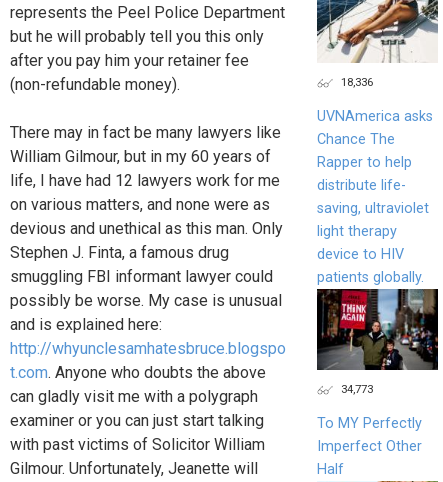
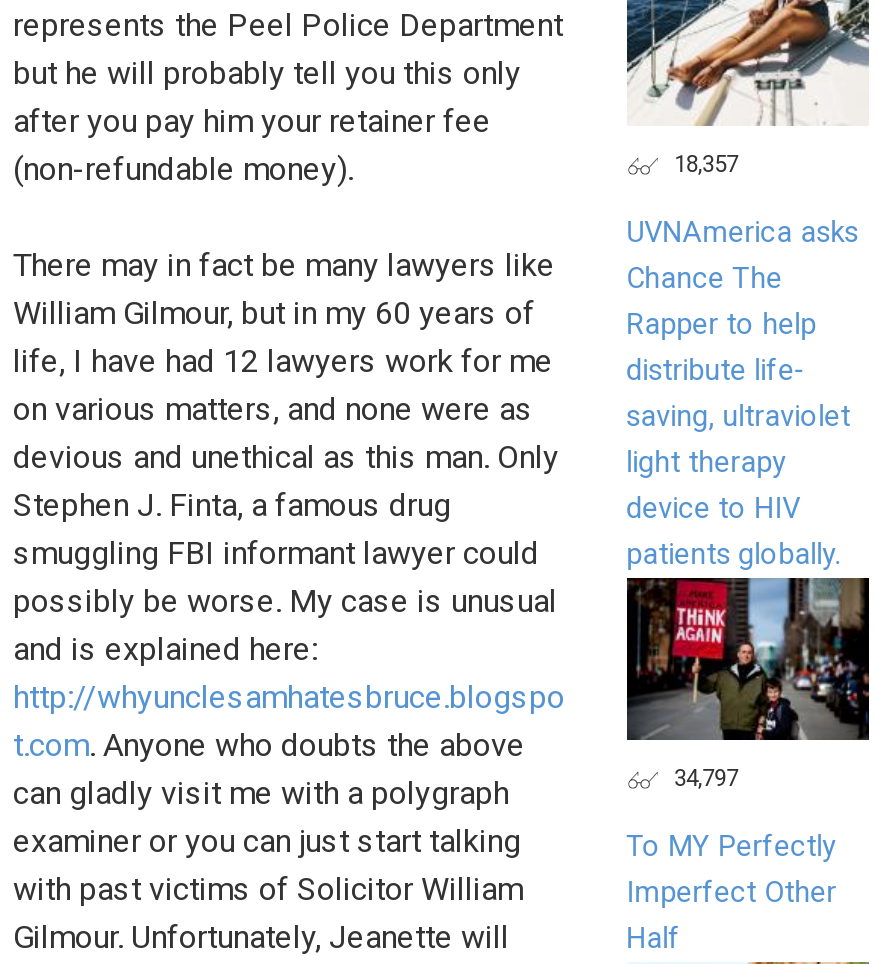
[341,75,373,89] 18,336 -> [674,149,738,177] 18,357
[341,382,373,396] 34,773 -> [674,764,738,792] 34,797

